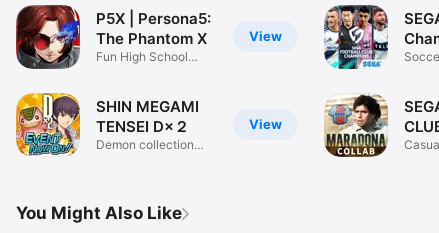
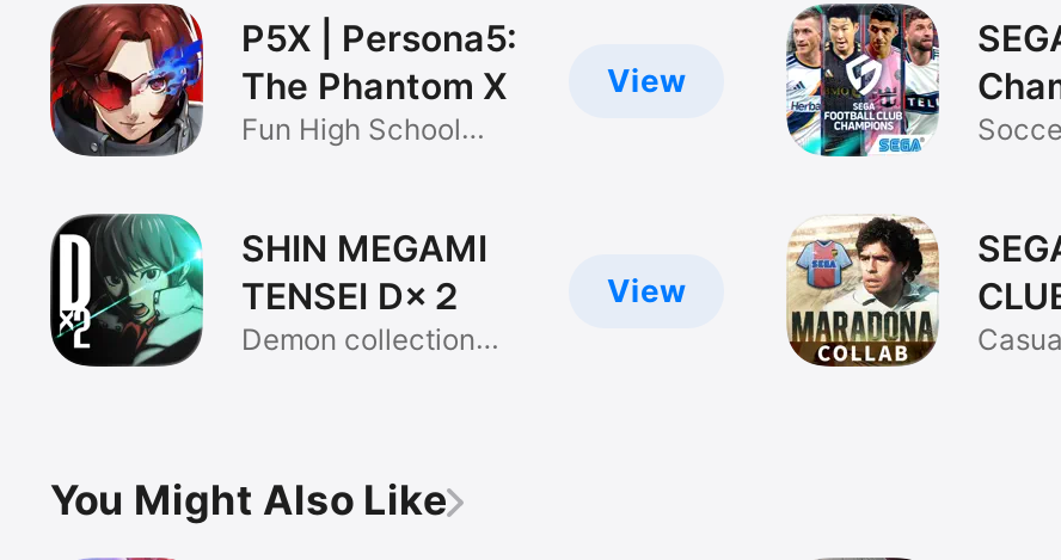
[15,92,81,156] [image] -> [48,211,206,369] [image]

